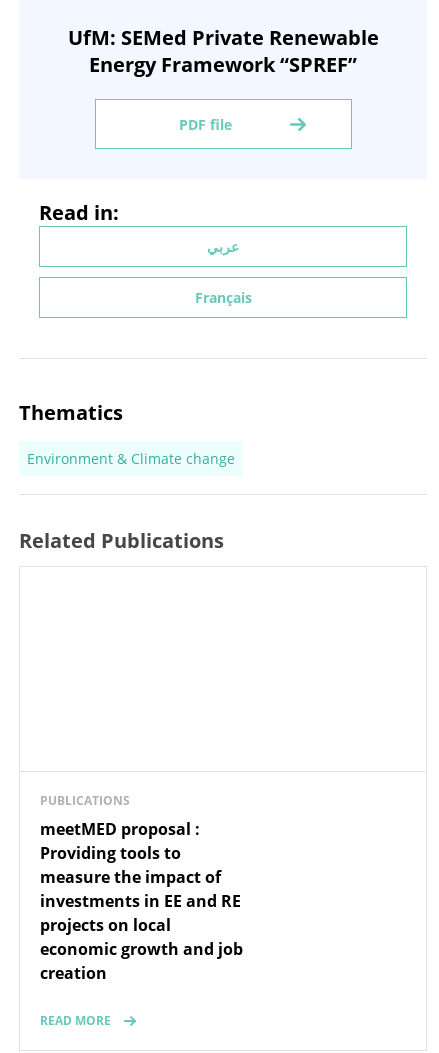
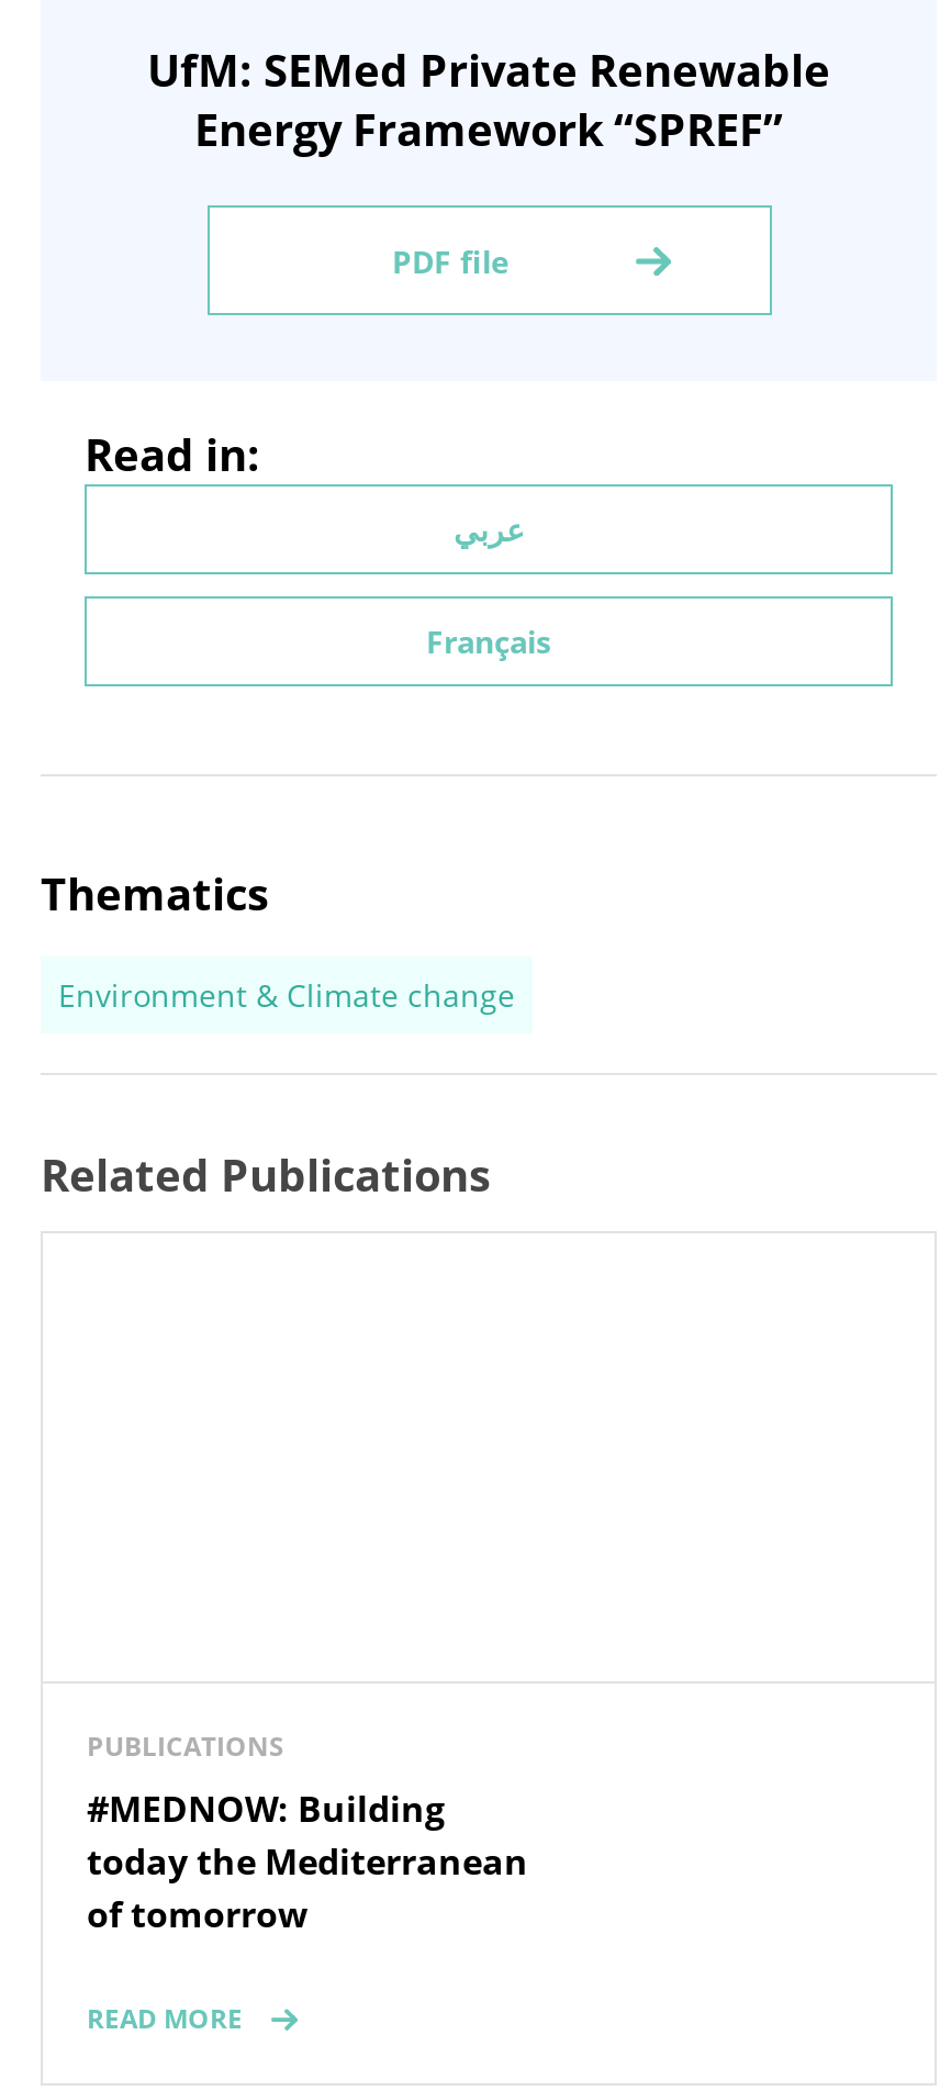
[40,818,243,984] meetMED proposal : | Providing tools to | measure the impact of | investments in EE and RE | projects on local | economic growth and job | creation -> [87,1786,528,1939] #MEDNOW: Building | today the Mediterranean | of tomorrow

